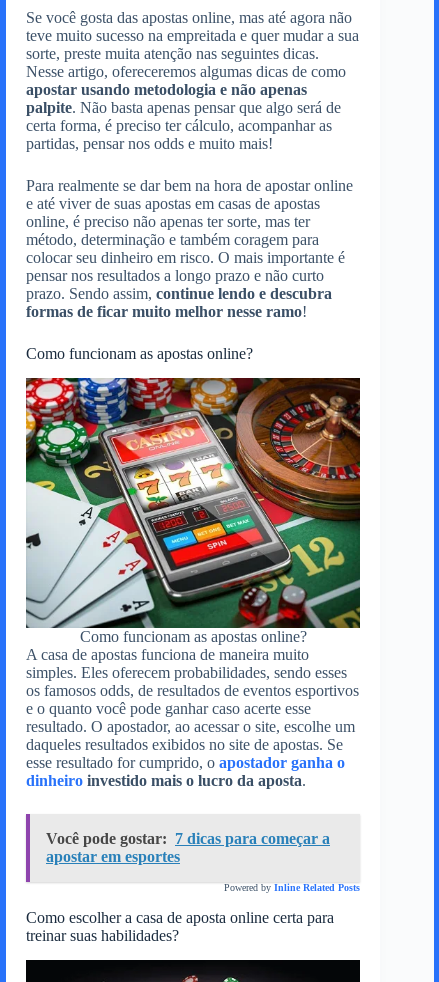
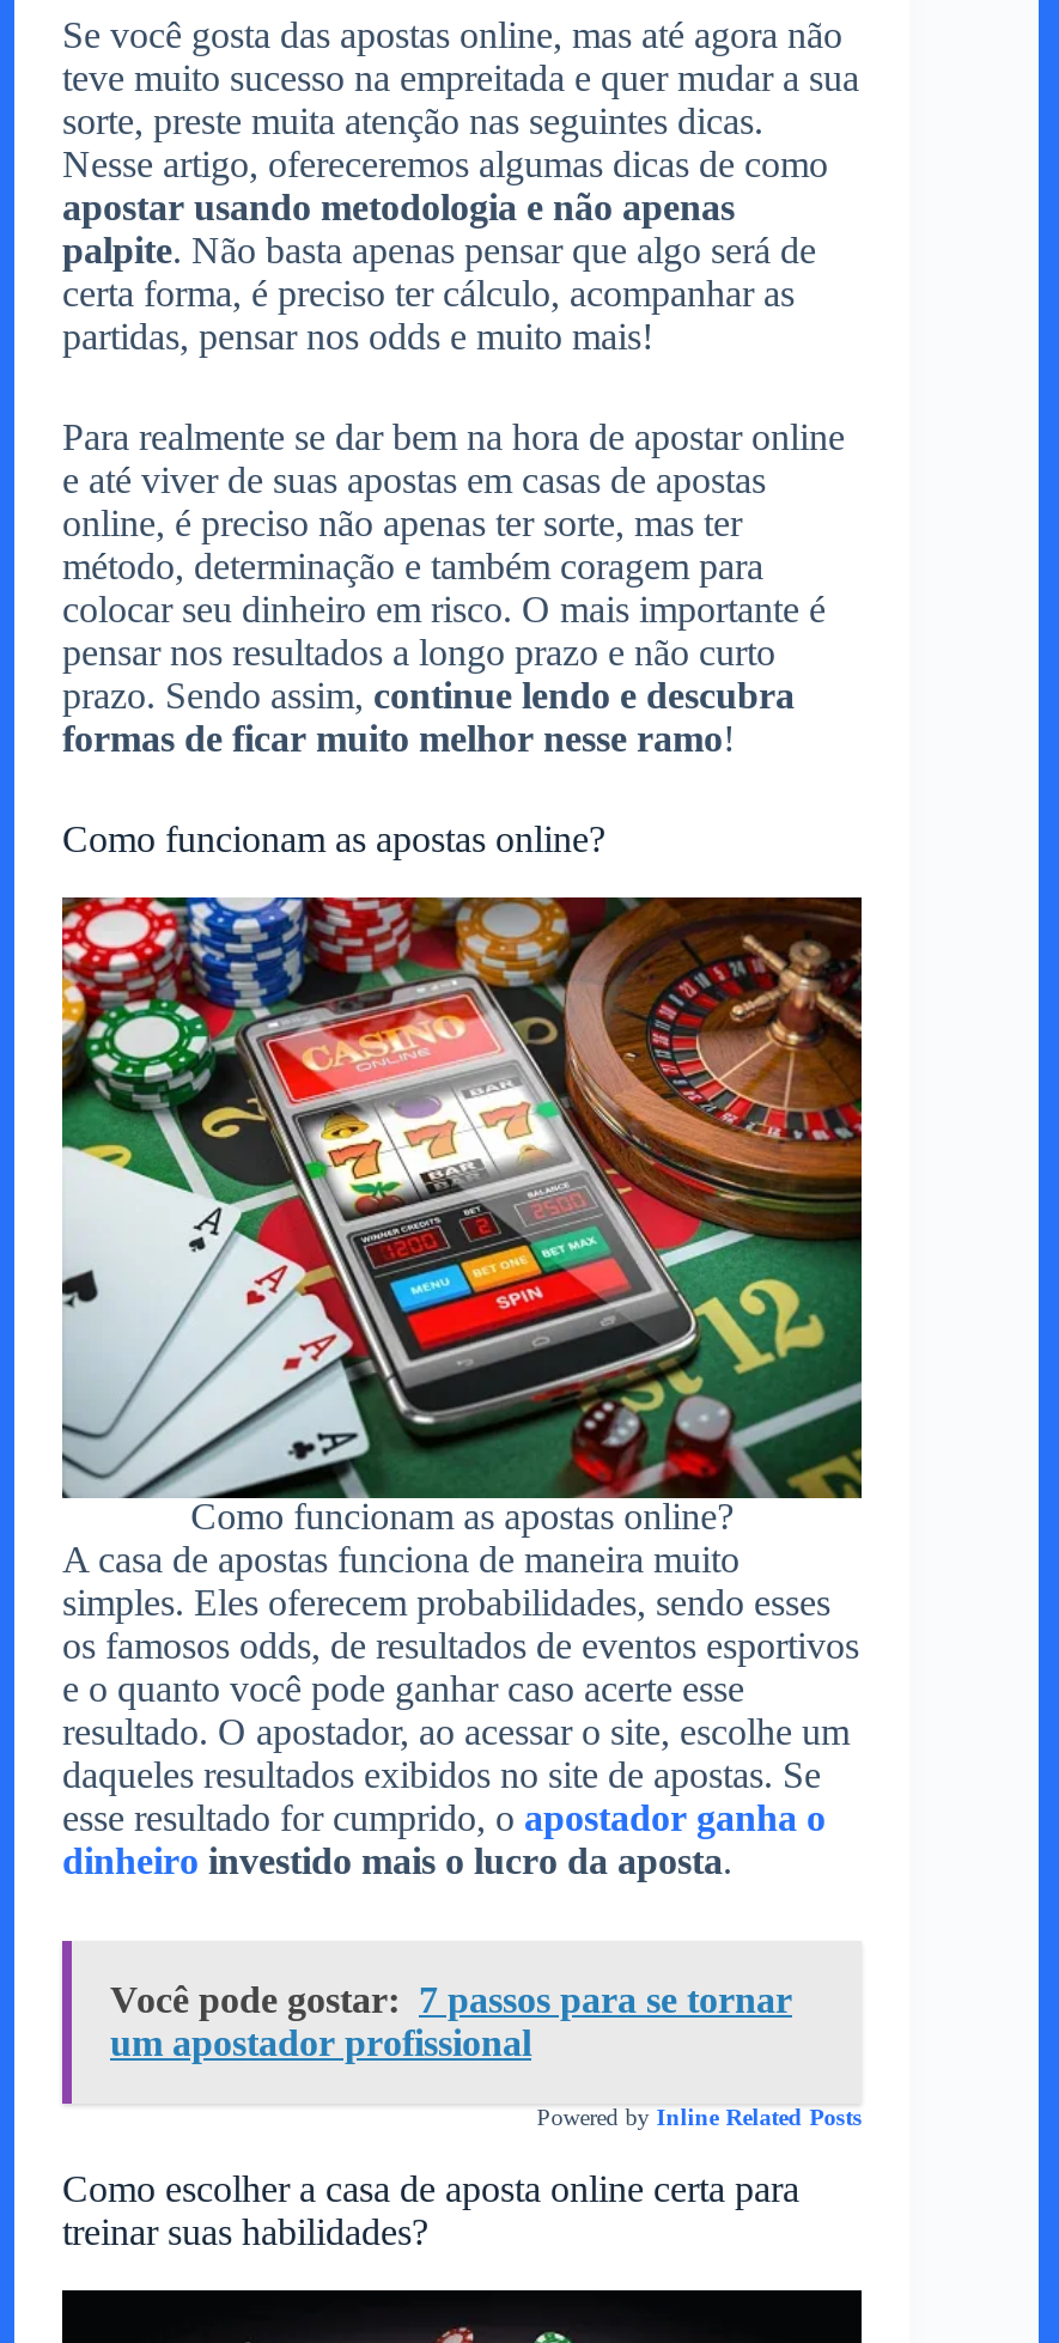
[46,830,330,865] Você pode gostar: 7 dicas para começar a | apostar em esportes -> [110,1979,792,2063] Você pode gostar: 7 passos para se tornar | um apostador profissional

